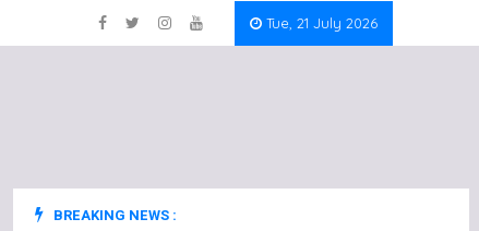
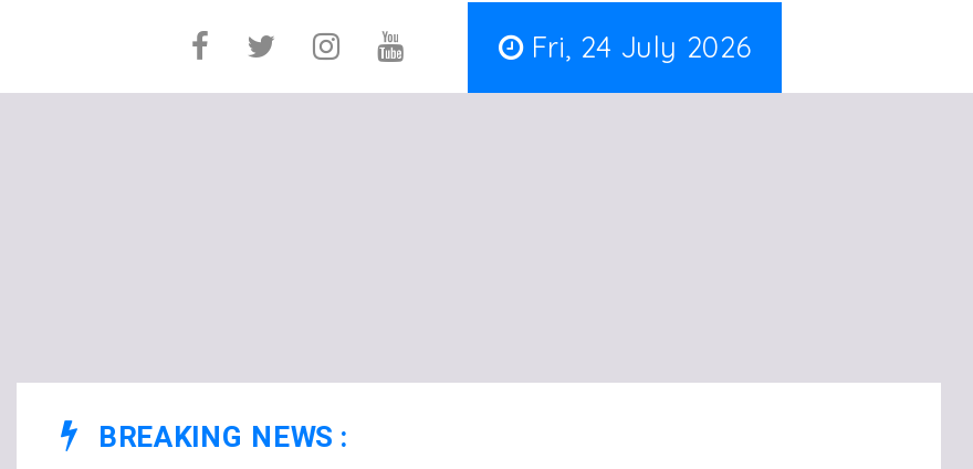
[261,14,377,32] Tue, 21 July 2026 -> [523,29,751,64] Fri, 24 July 2026

